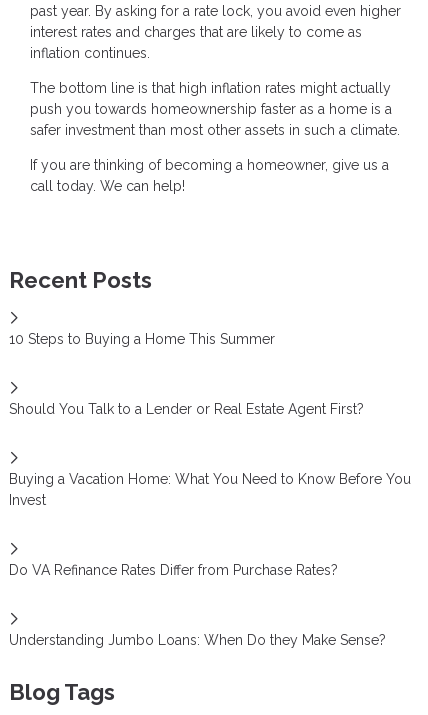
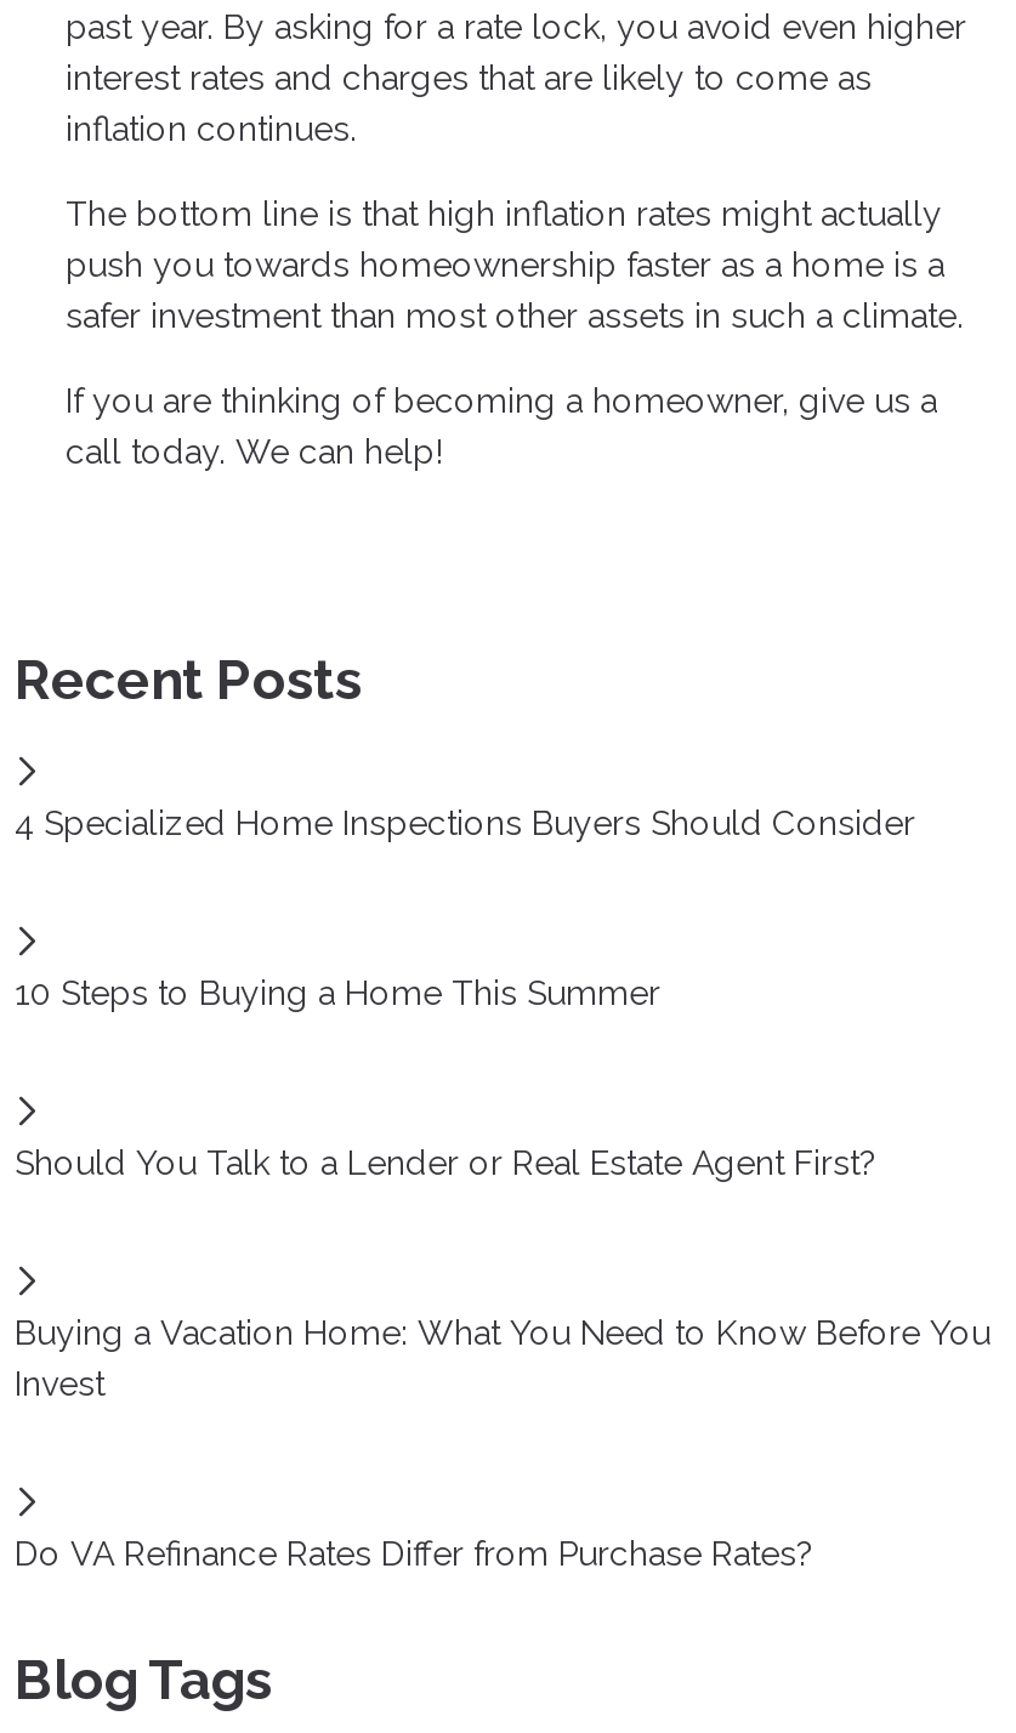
none -> [15,803,915,842] 4 Specialized Home Inspections Buyers Should Consider
moved [9,331,411,578] -> [15,973,991,1572]: 10 Steps to Buying a Home This Summer | Should You Talk to a Lender or Real Estate Agent First? | Buying a Vacation Home: What You Need to Know Before You | Invest | Do VA Refinance Rates Differ from Purchase Rates?
[9,632,386,648] Understanding Jumbo Loans: When Do they Make Sense? -> none

